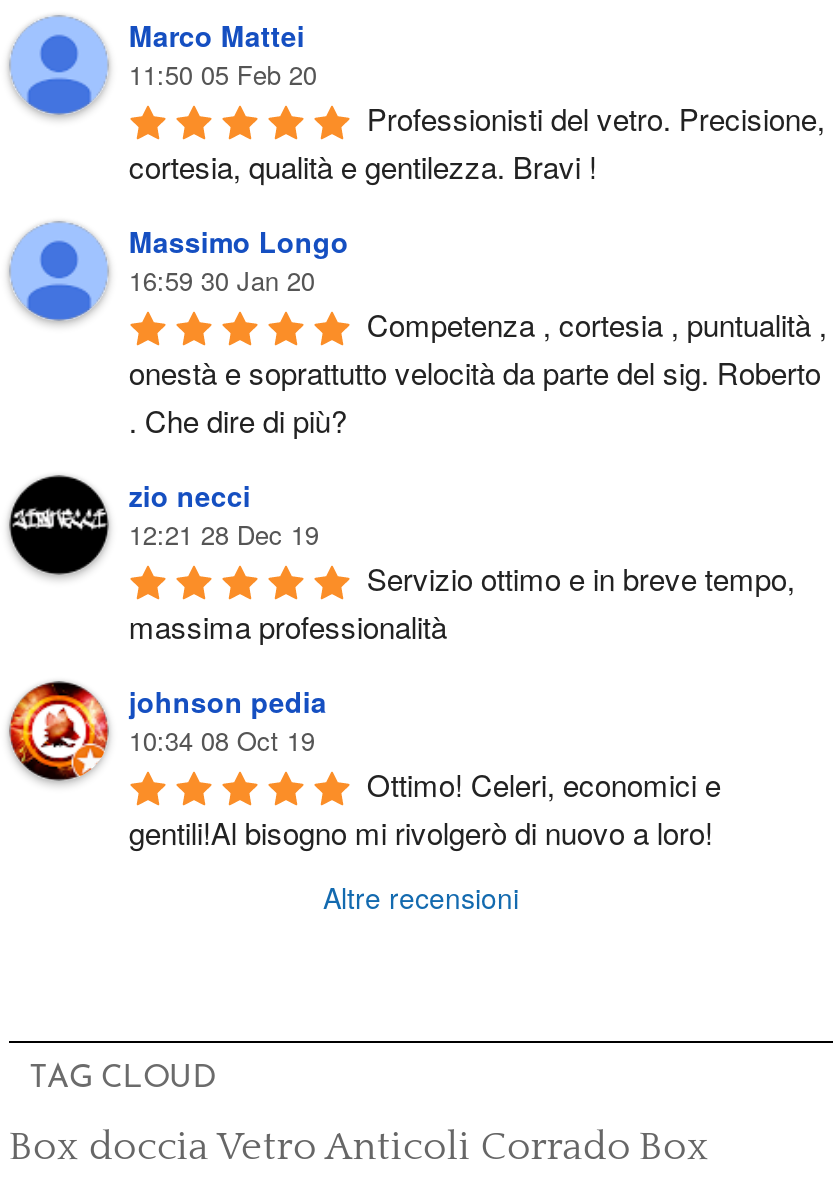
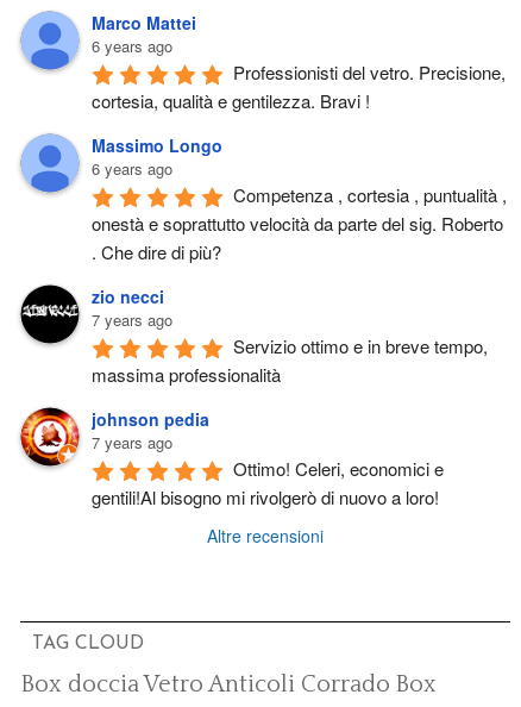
[129,55,317,93] 11:50 05 Feb 20 -> [91,35,172,57] 6 years ago
[129,261,315,299] 16:59 30 Jan 20 -> [91,157,172,180] 6 years ago
[129,515,319,553] 12:21 28 Dec 19 -> [91,309,172,331] 7 years ago
[129,721,315,759] 10:34 08 Oct 19 -> [91,431,172,454] 7 years ago

